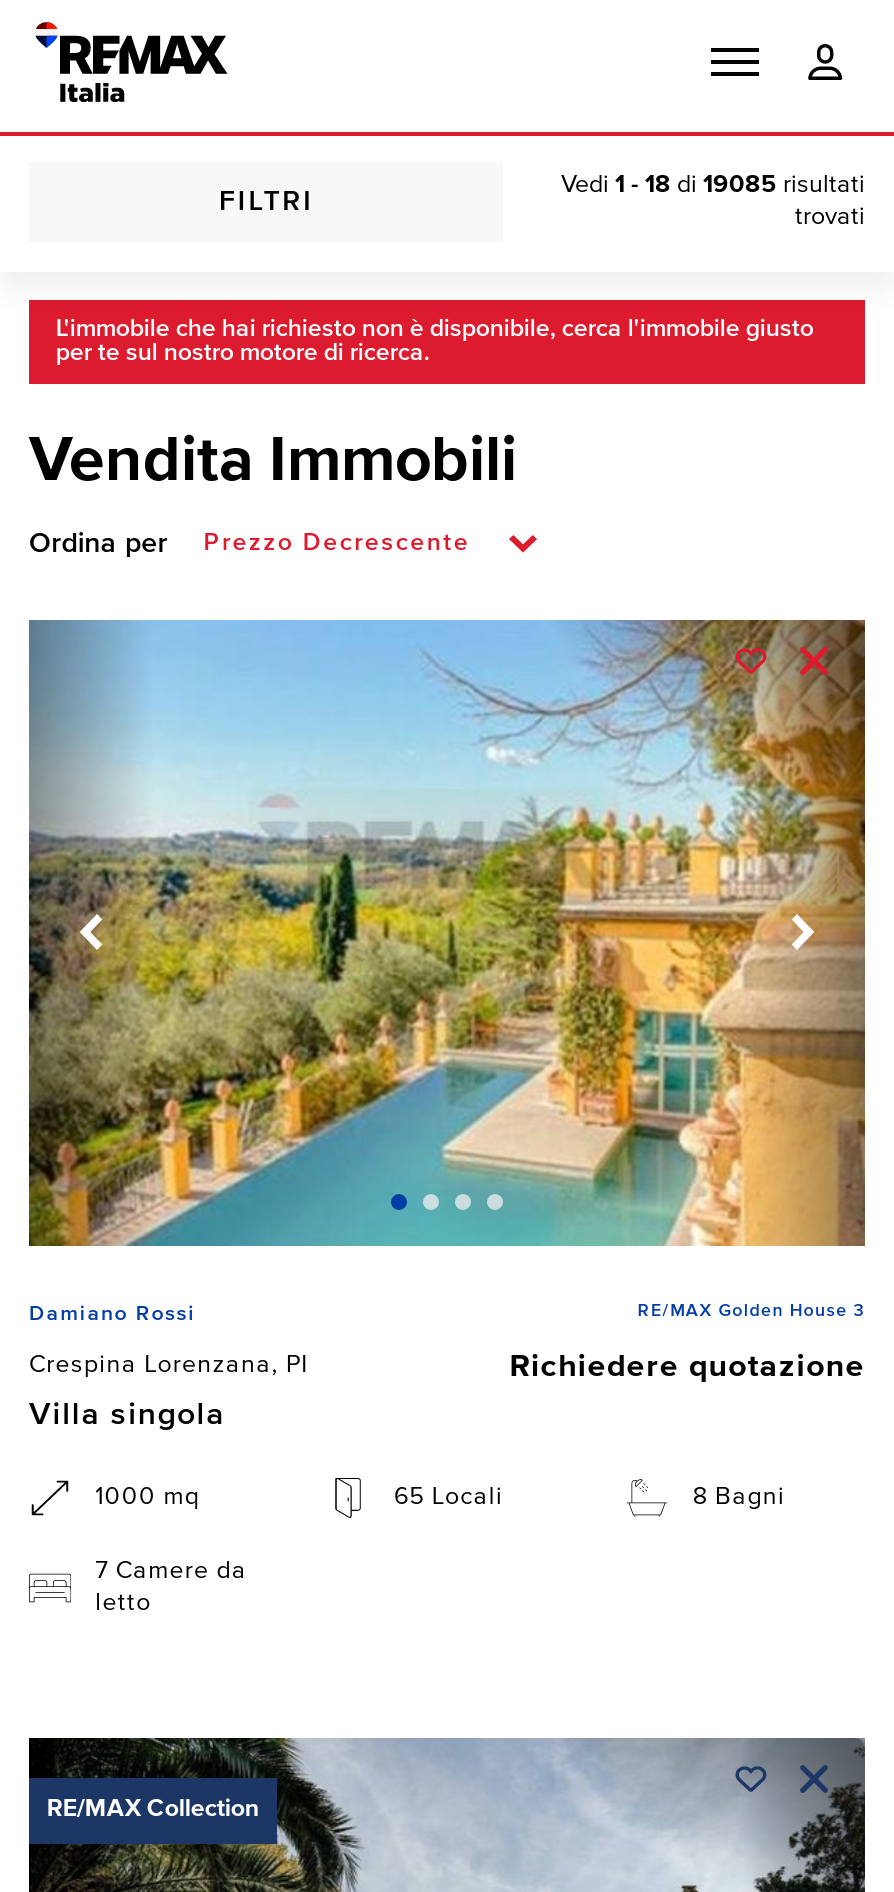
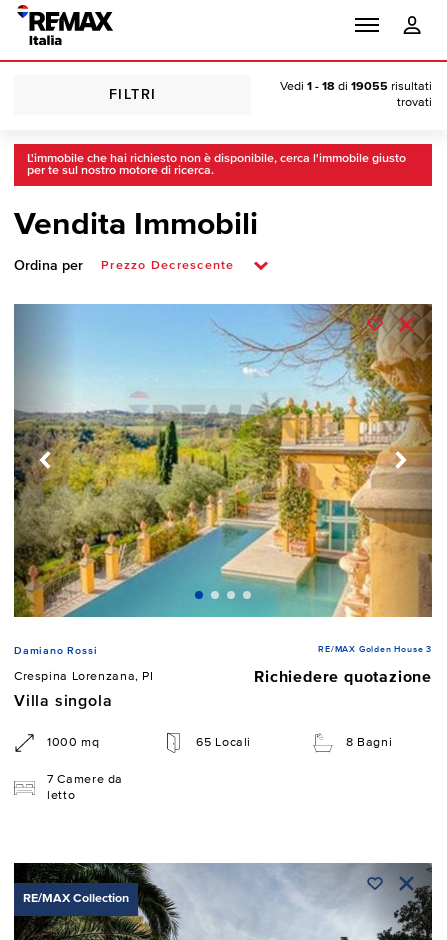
[561,172,865,198] Vedi 1 - 18 di 19085 risultati -> [280,80,432,93] Vedi 1 - 18 di 19055 risultati

